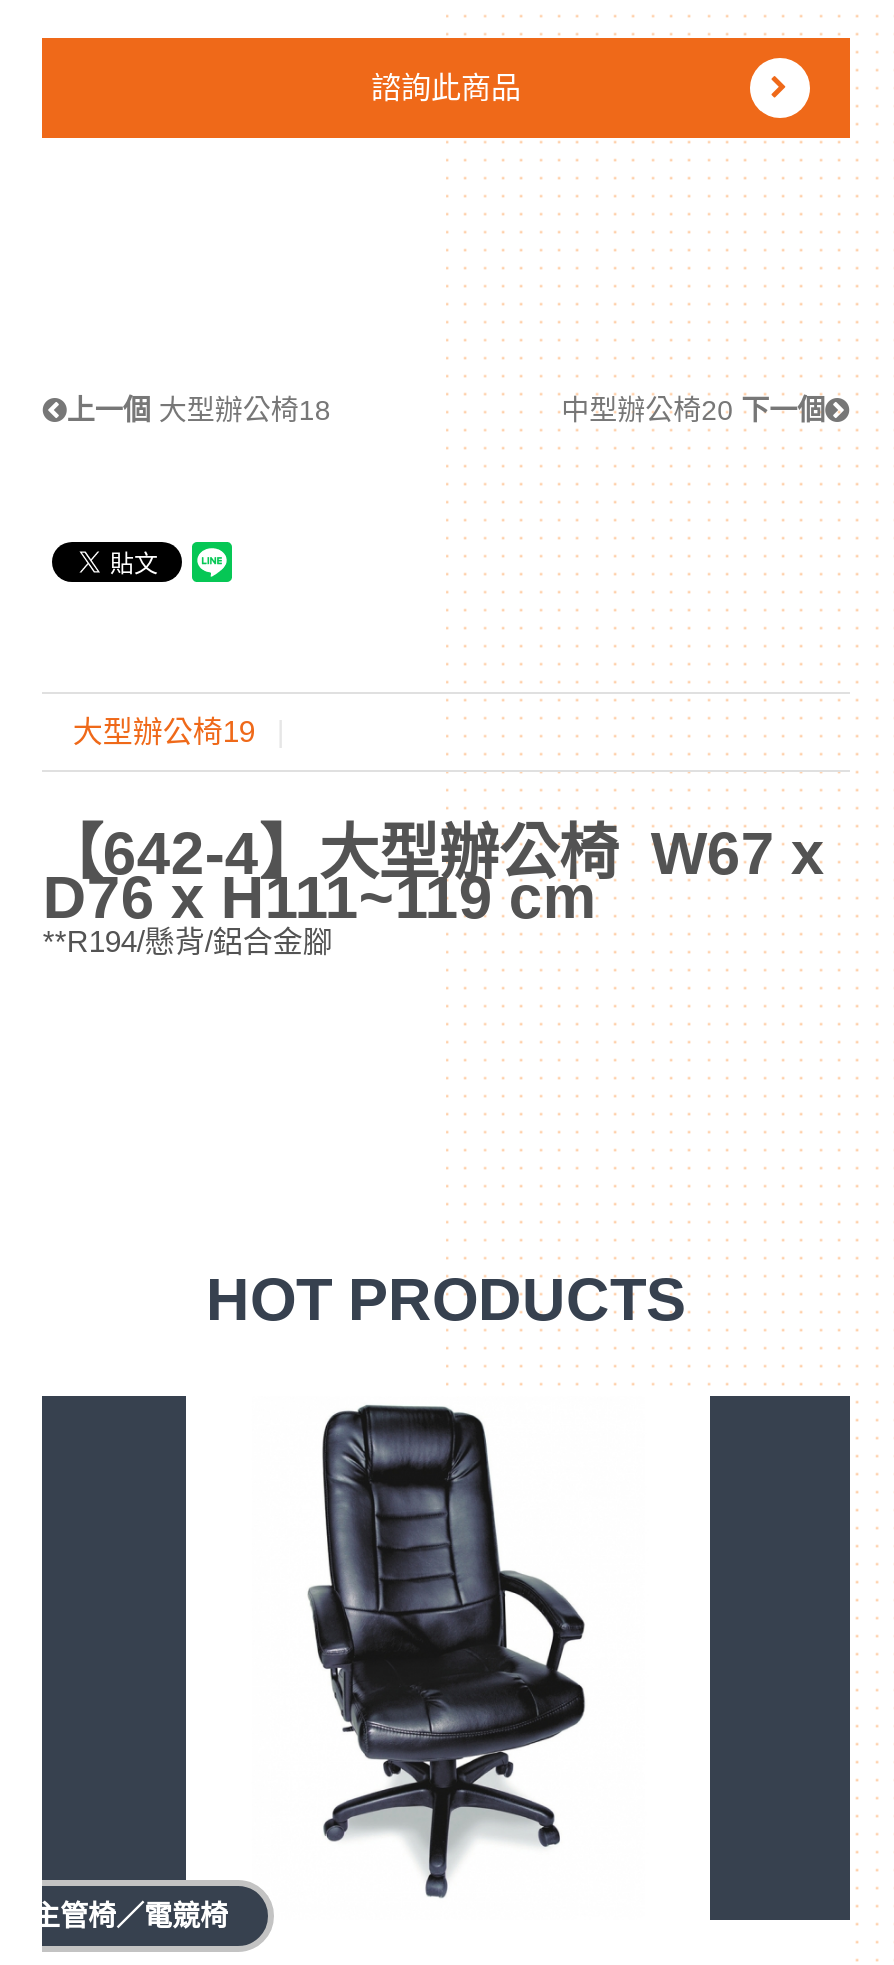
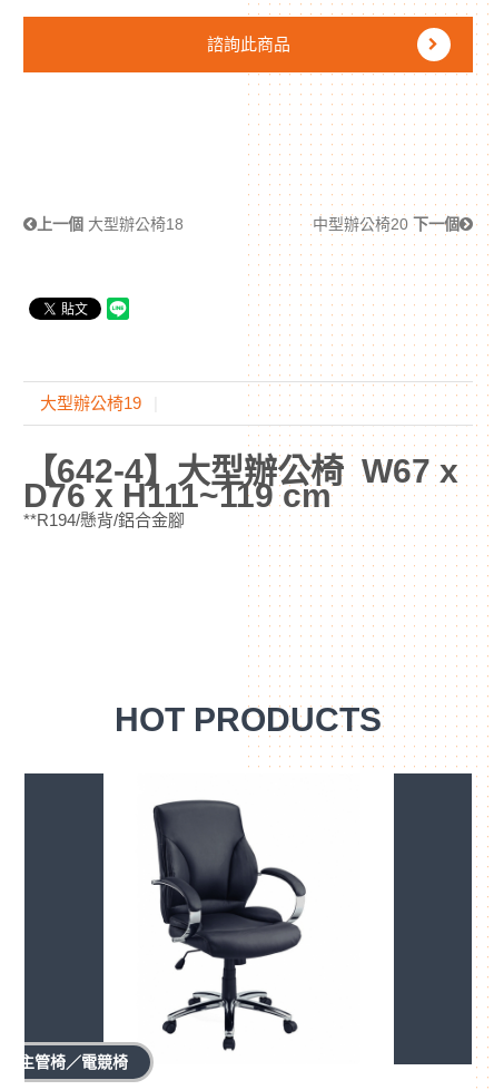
[274,1402,586,1900] [image] -> [150,779,325,1052] [image]

